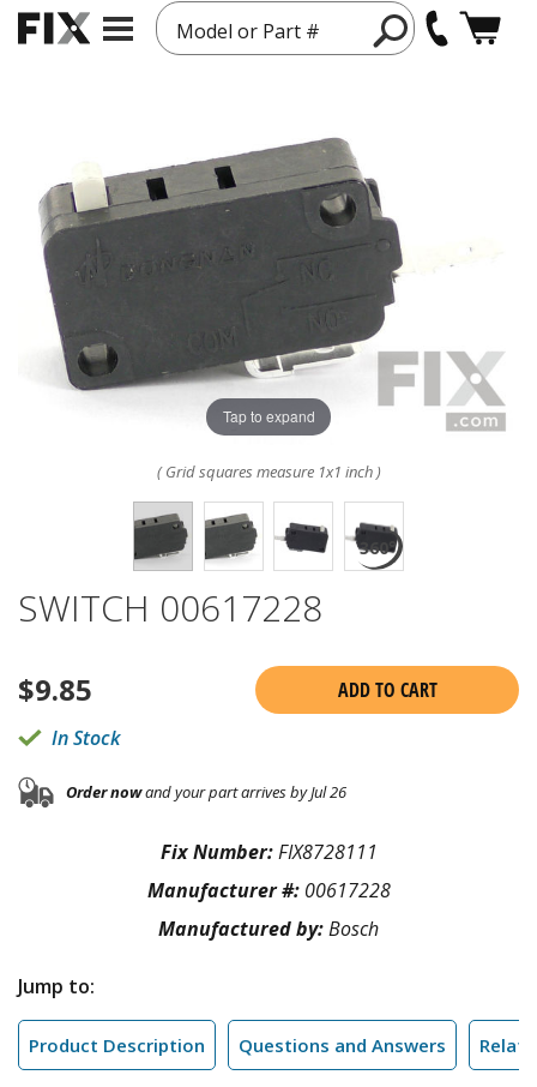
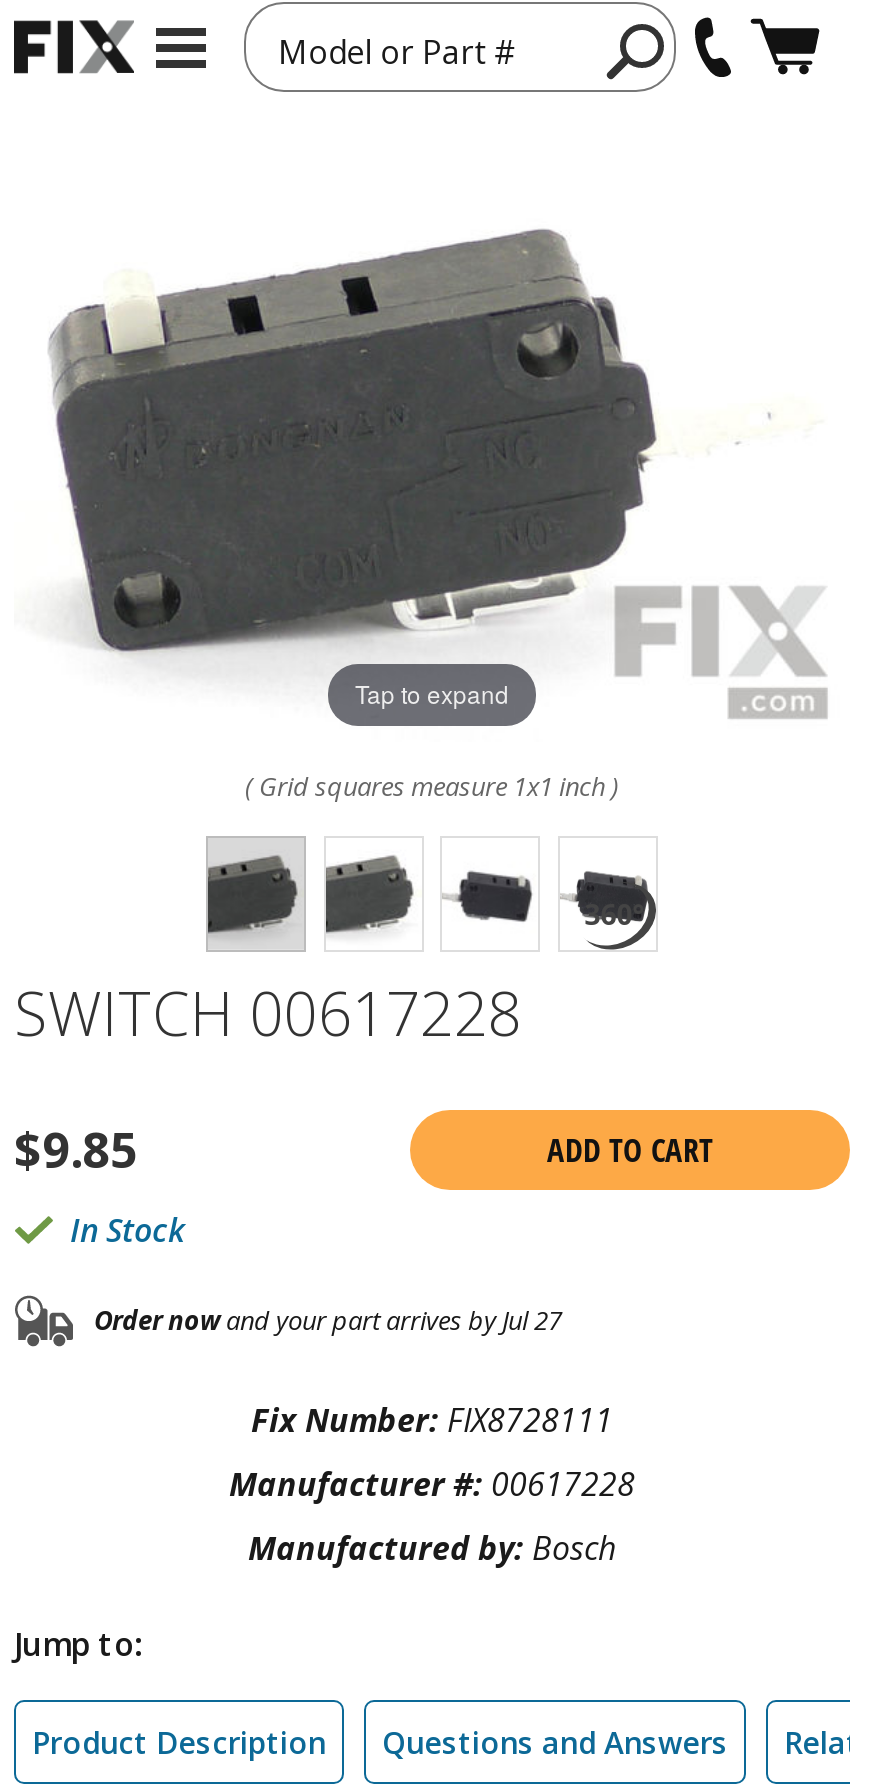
[66,781,346,803] Order nowand your part arrives by Jul 26 -> [94,1303,562,1339] Order nowand your part arrives by Jul 27

